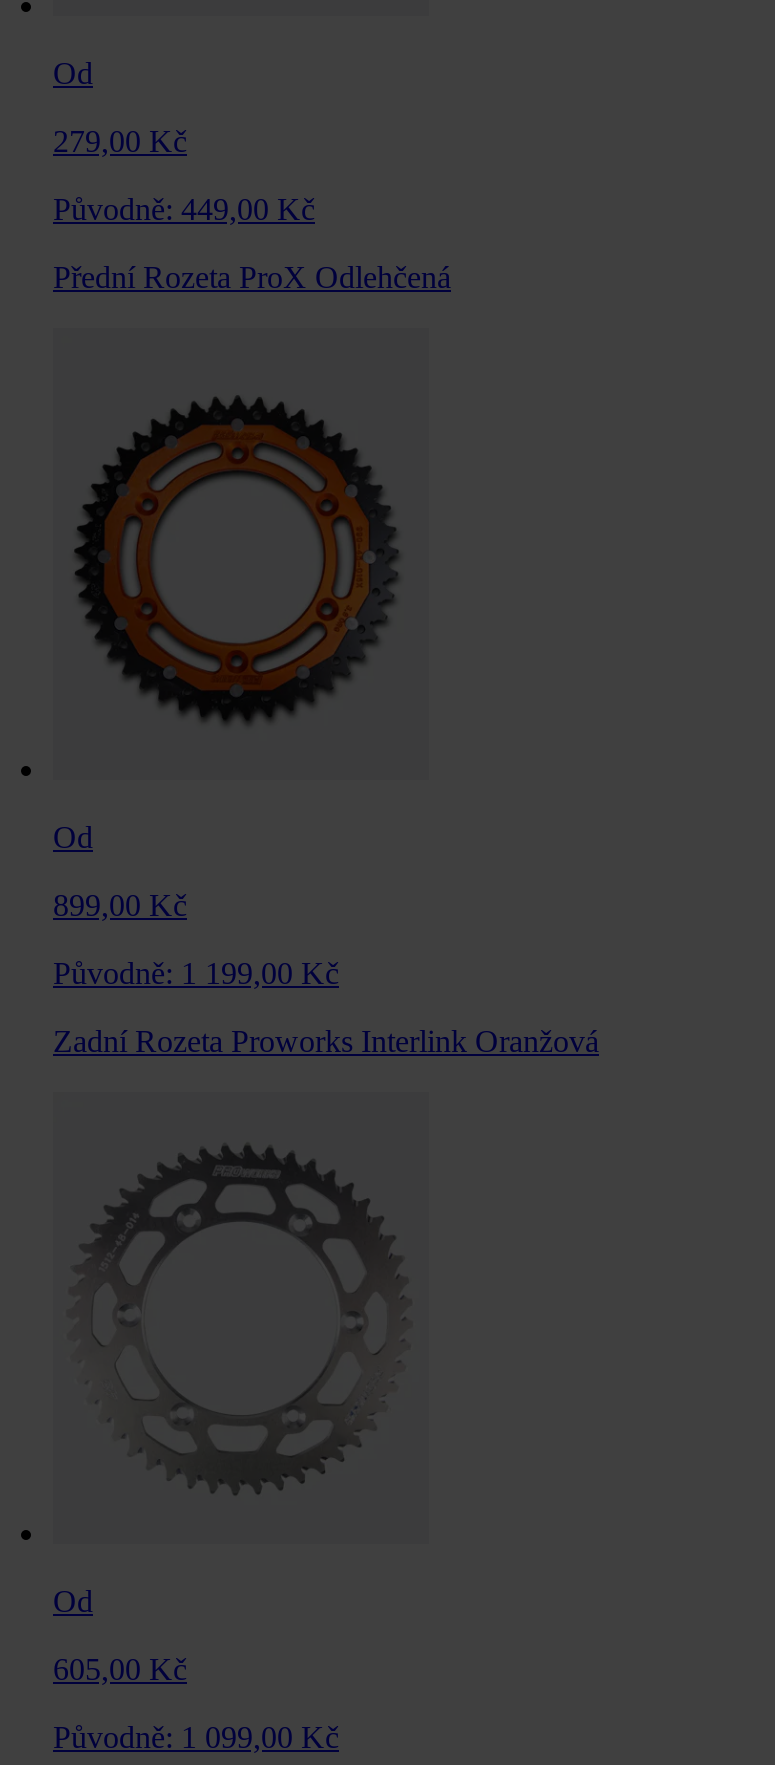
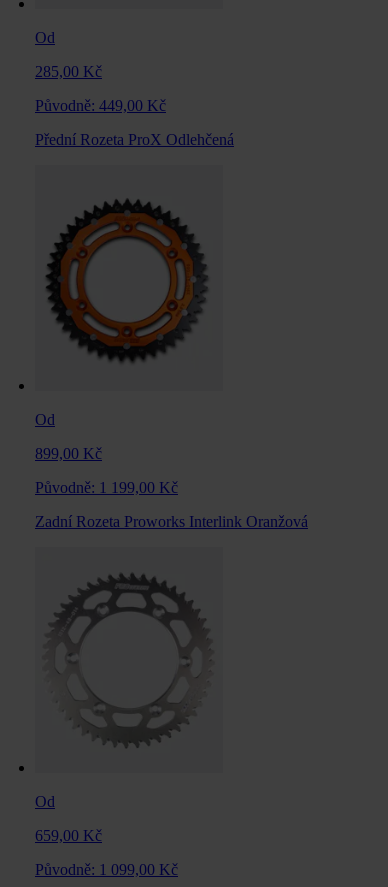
[53,125,187,159] 279,00 Kč -> [35,63,102,80] 285,00 Kč
[53,1652,187,1686] 605,00 Kč -> [35,826,102,843] 659,00 Kč

